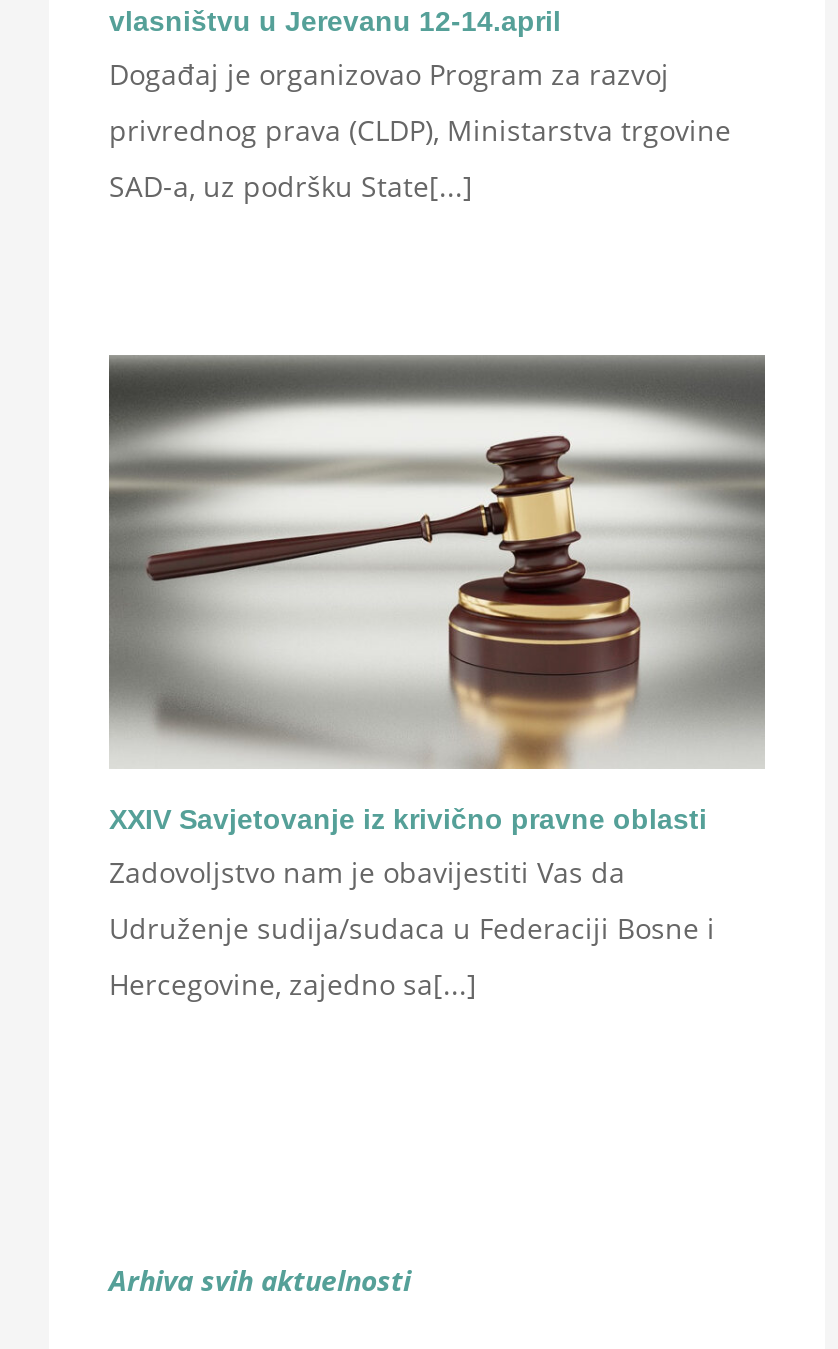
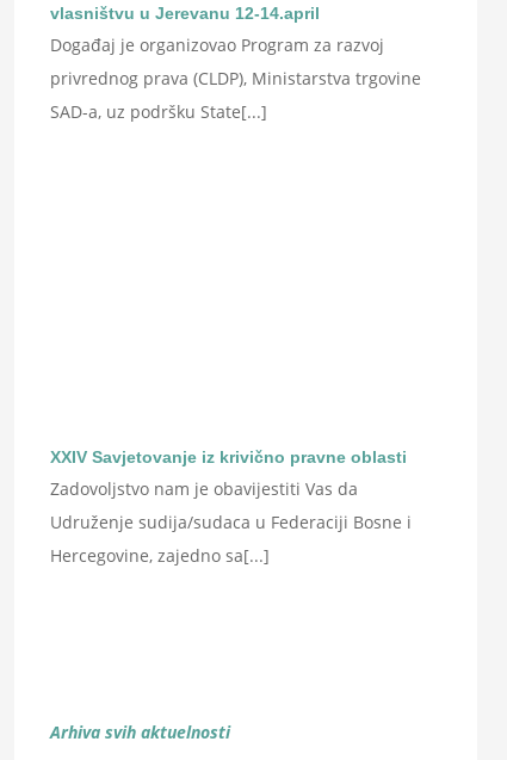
[107,354,767,770] [image] -> none

